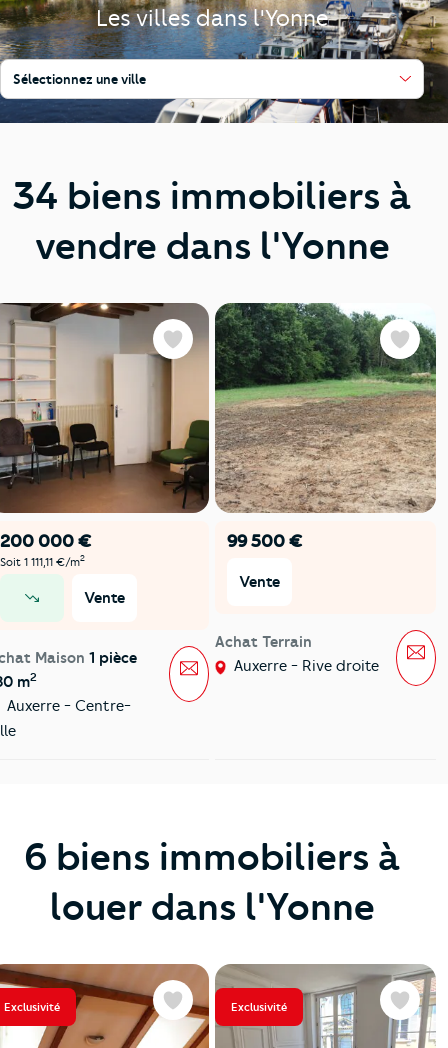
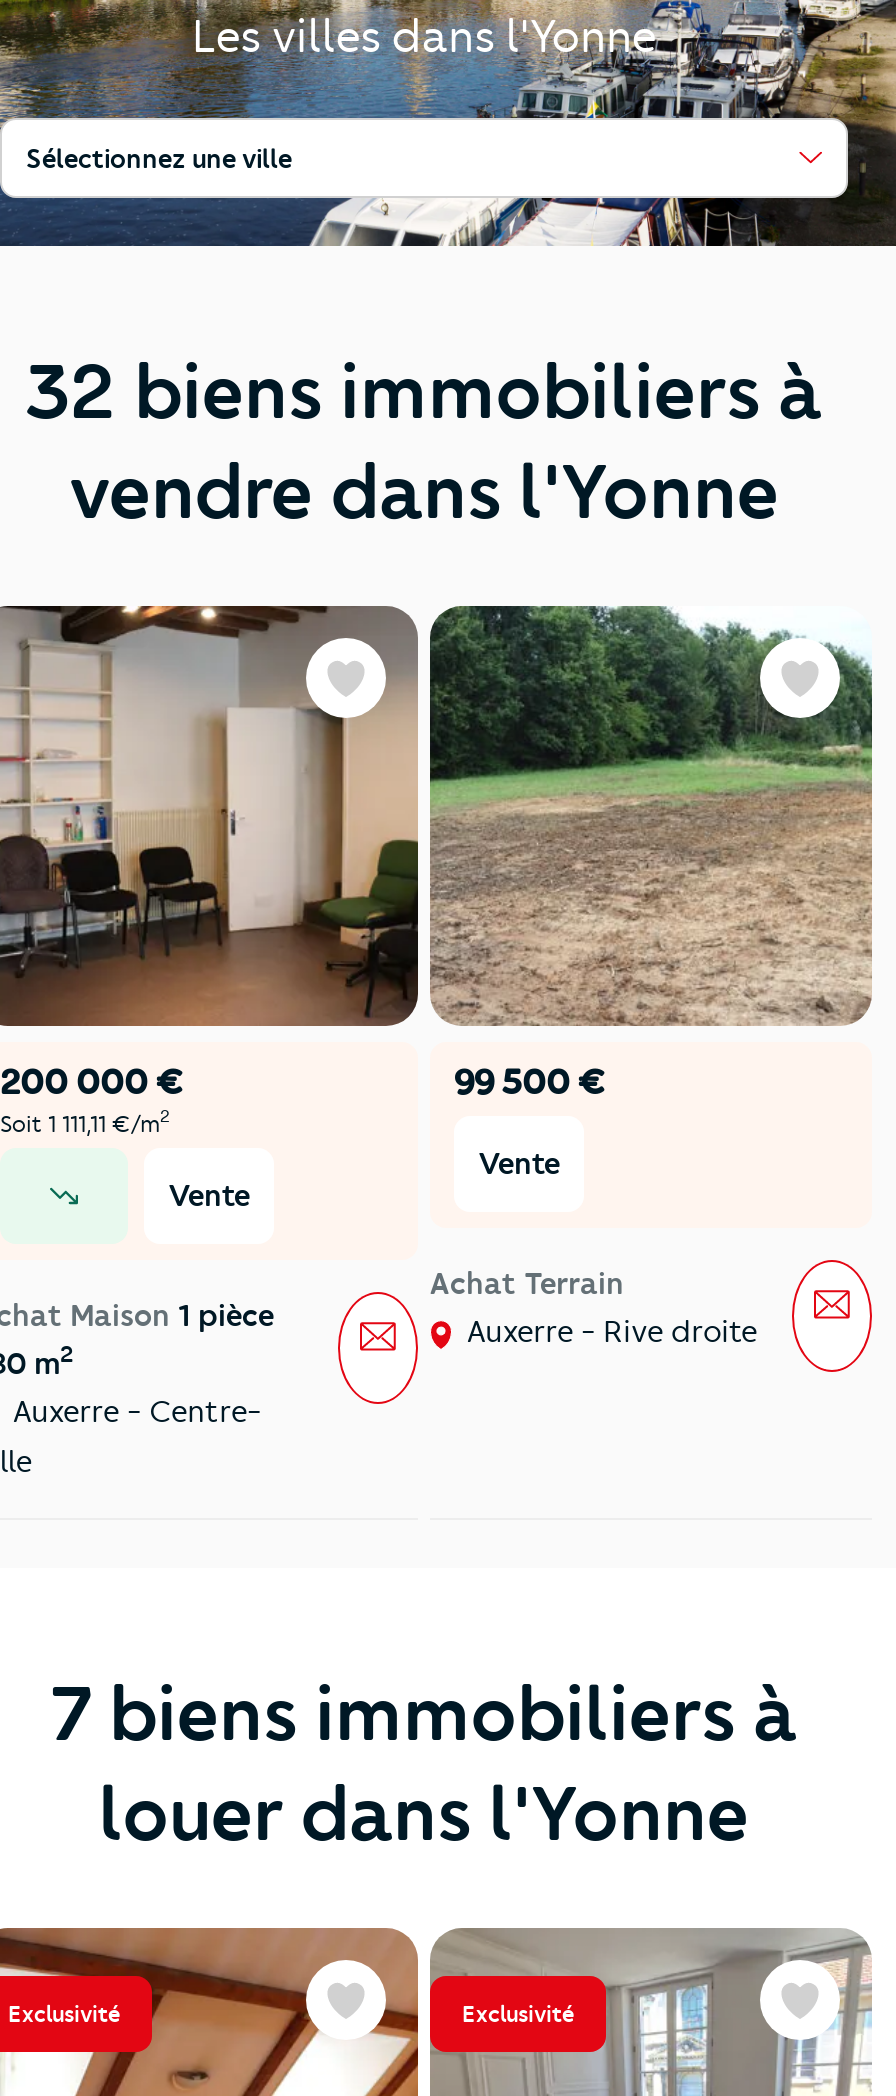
[13,173,411,219] 34 biens immobiliers à -> [26,346,822,438] 32 biens immobiliers à
[24,834,400,880] 6 biens immobiliers à -> [51,1667,797,1759] 7 biens immobiliers à

